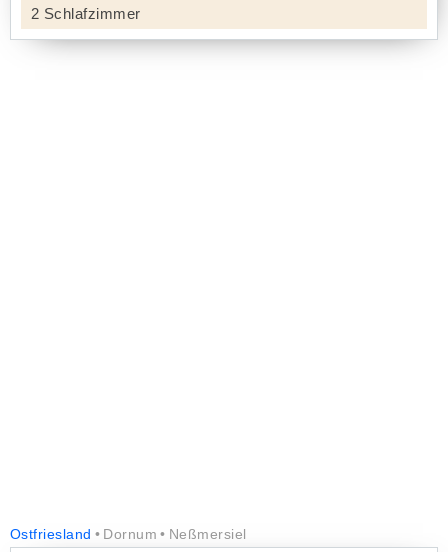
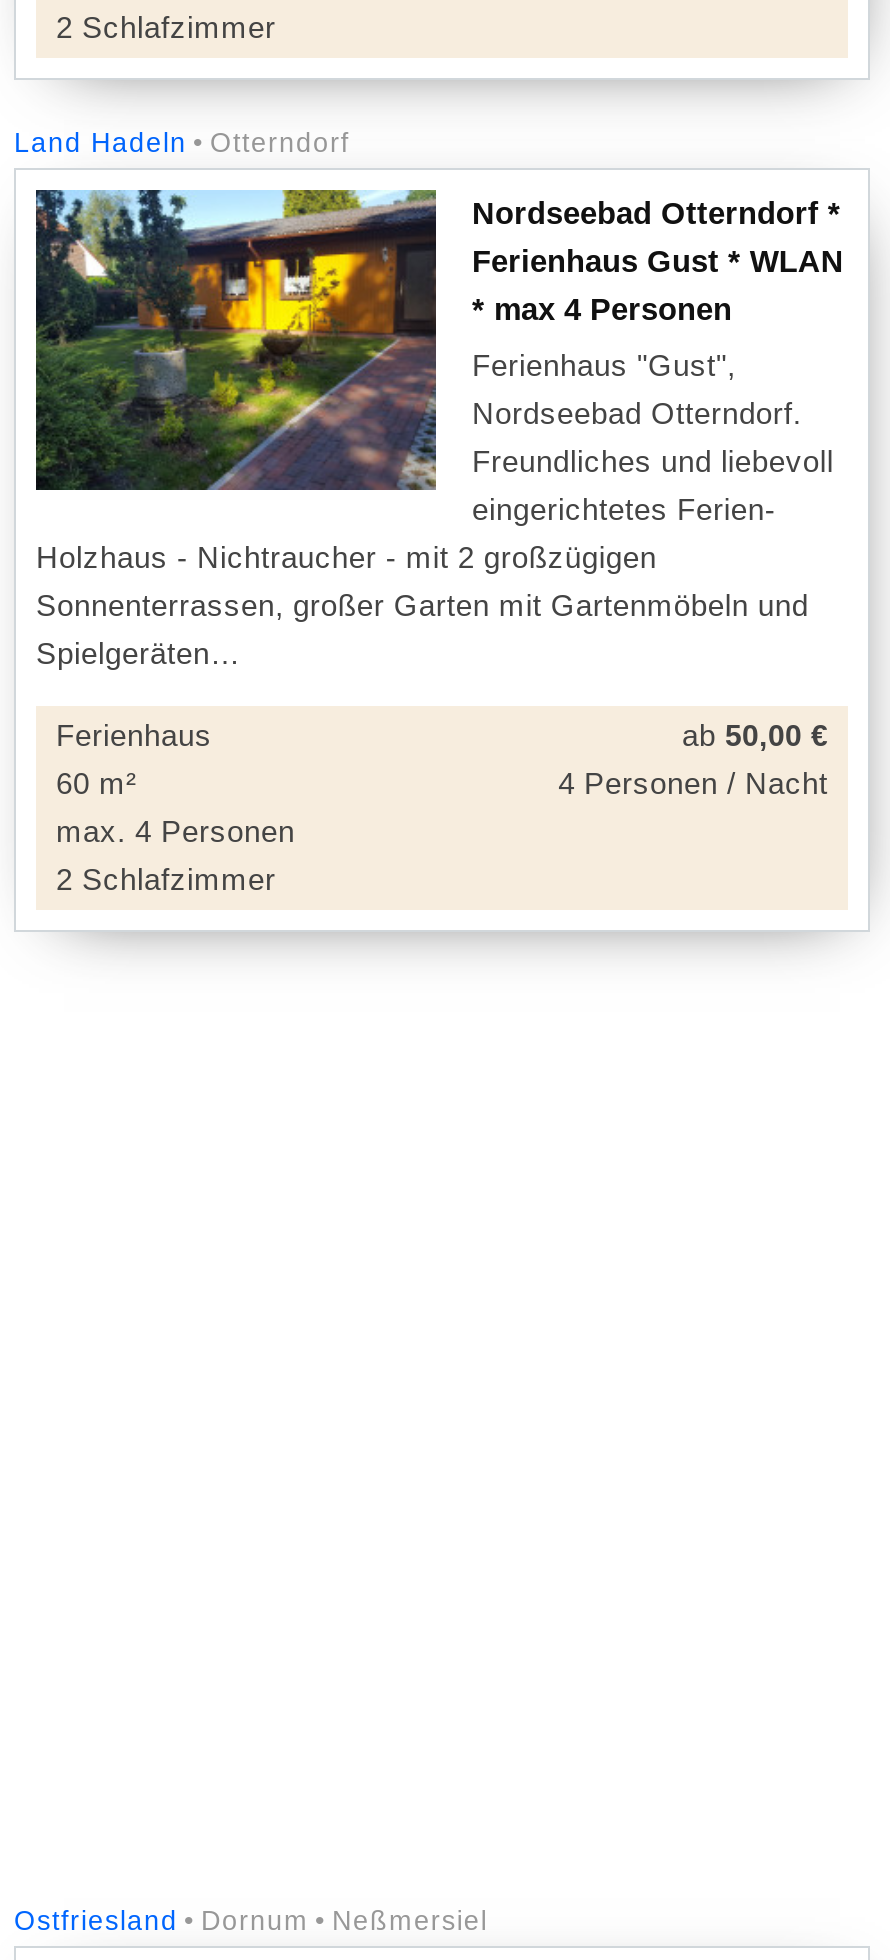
none -> [14,128,844,896] [image] | Land Hadeln | Otterndorf | Nordseebad Otterndorf * | Ferienhaus Gust * WLAN | * max 4 Personen | Ferienhaus "Gust", | Nordseebad Otterndorf. | Freundliches und liebevoll | eingerichtetes Ferien- | Holzhaus - Nichtraucher - mit 2 großzügigen | Sonnenterrassen, großer Garten mit Gartenmöbeln und | Spielgeräten | Ferienhaus | 60 m² | max. 4 Personen | 2 Schlafzimmer
none -> [558,718,828,800] ab 50,00 € | 4 Personen / Nacht

